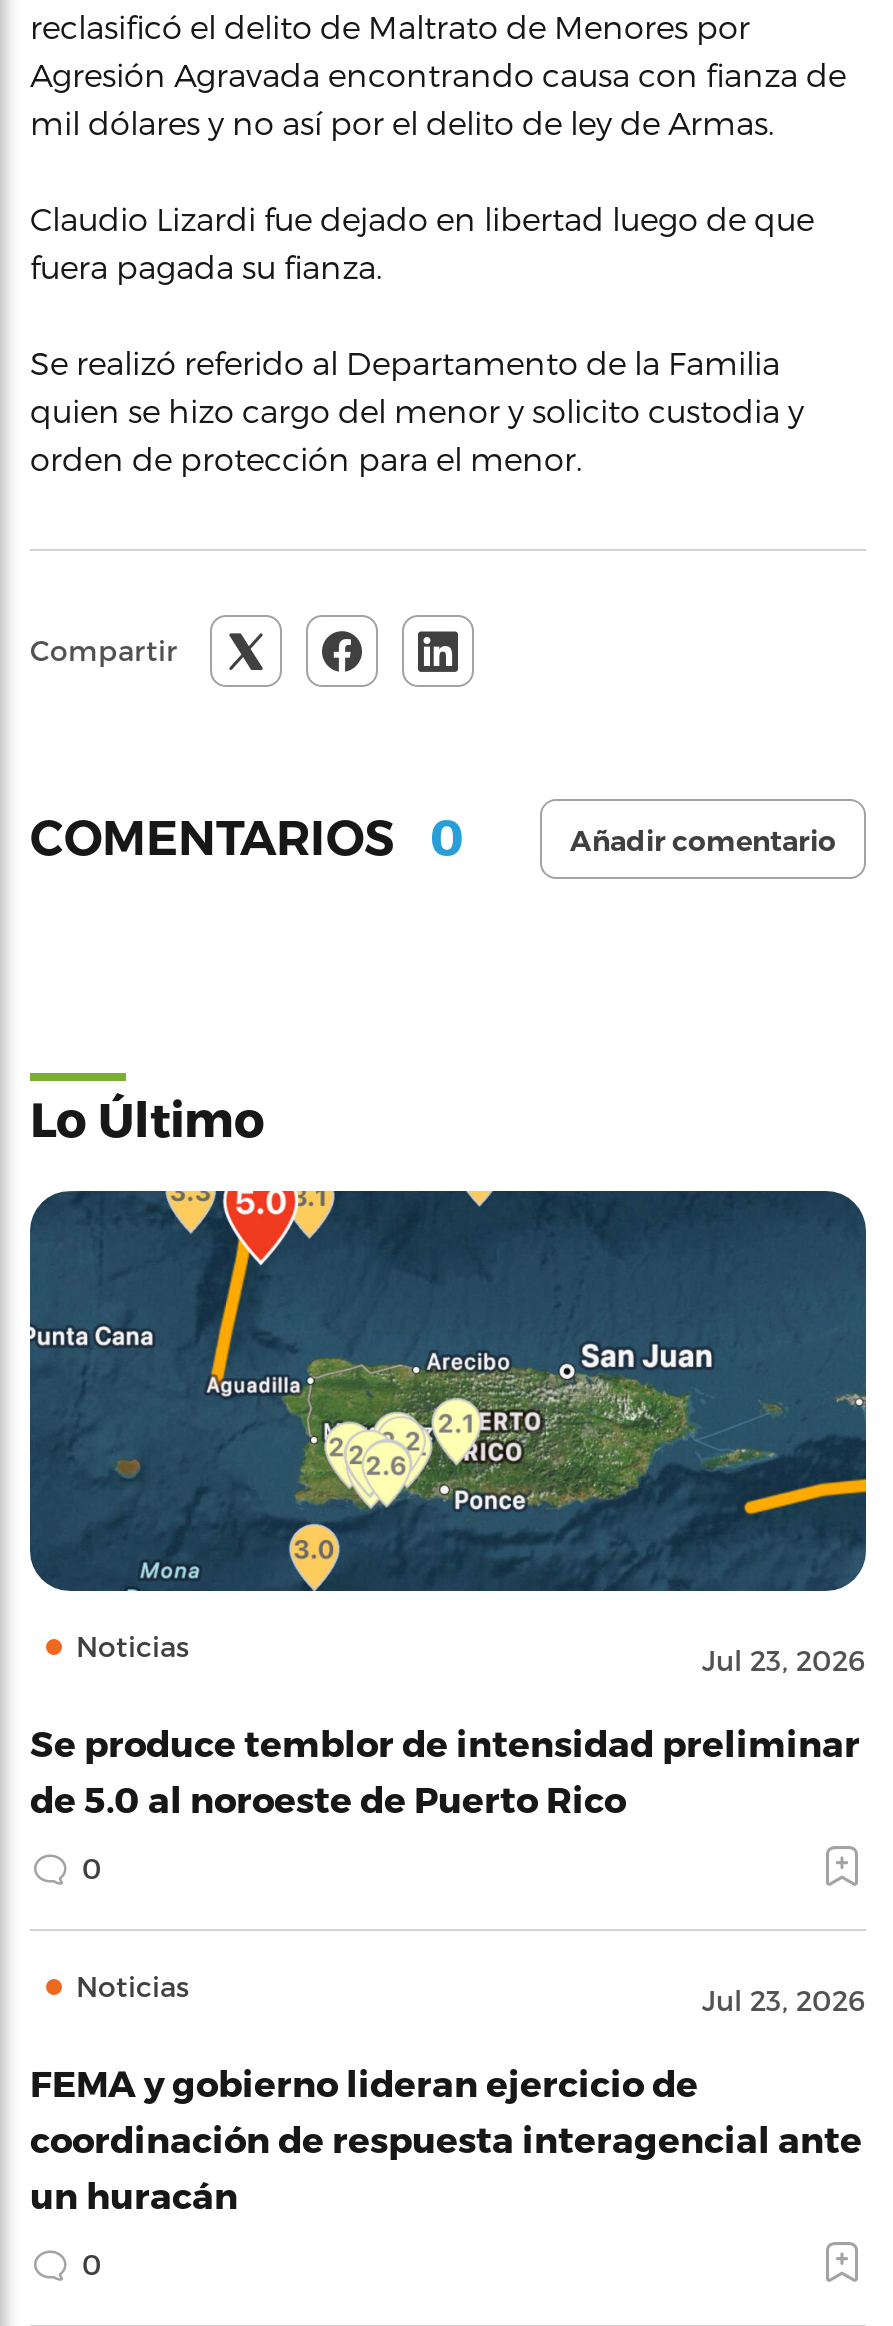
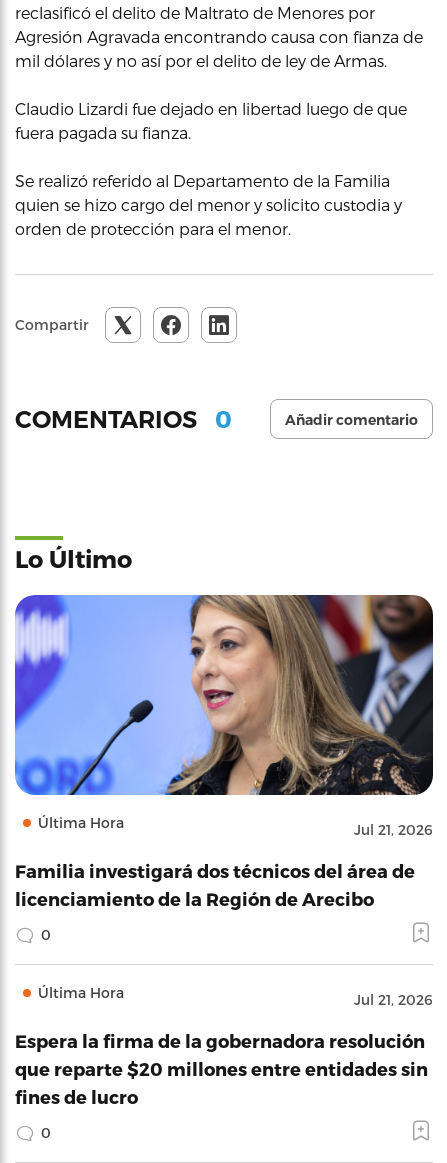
[28,1188,868,1676] [image] | Noticias | Jul 23, 2026 -> [14,594,434,838] [image] | Última Hora | Jul 21, 2026
[30,1720,860,1818] Se produce temblor de intensidad preliminar | de 5.0 al noroeste de Puerto Rico -> [15,860,415,909] Familia investigará dos técnicos del área de | licenciamiento de la Región de Arecibo
[76,1968,866,2016] Noticias | Jul 23, 2026 -> [38,984,433,1008] Última Hora | Jul 21, 2026
[30,2060,862,2214] FEMA y gobierno lideran ejercicio de | coordinación de respuesta interagencial ante | un huracán -> [15,1030,428,1107] Espera la firma de la gobernadora resolución | que reparte $20 millones entre entidades sin | fines de lucro

